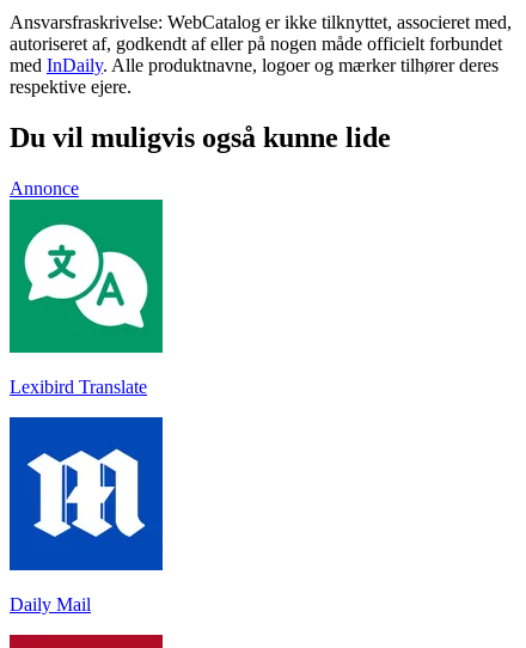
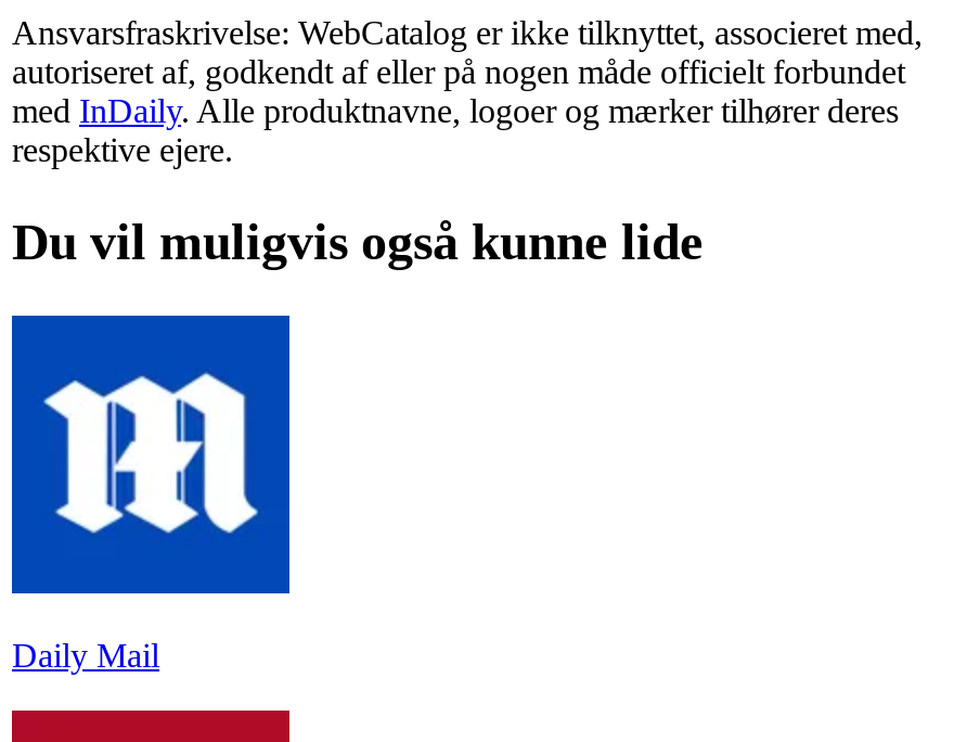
[10,178,79,198] Annonce -> none
[8,198,164,397] [image] | Lexibird Translate -> none

